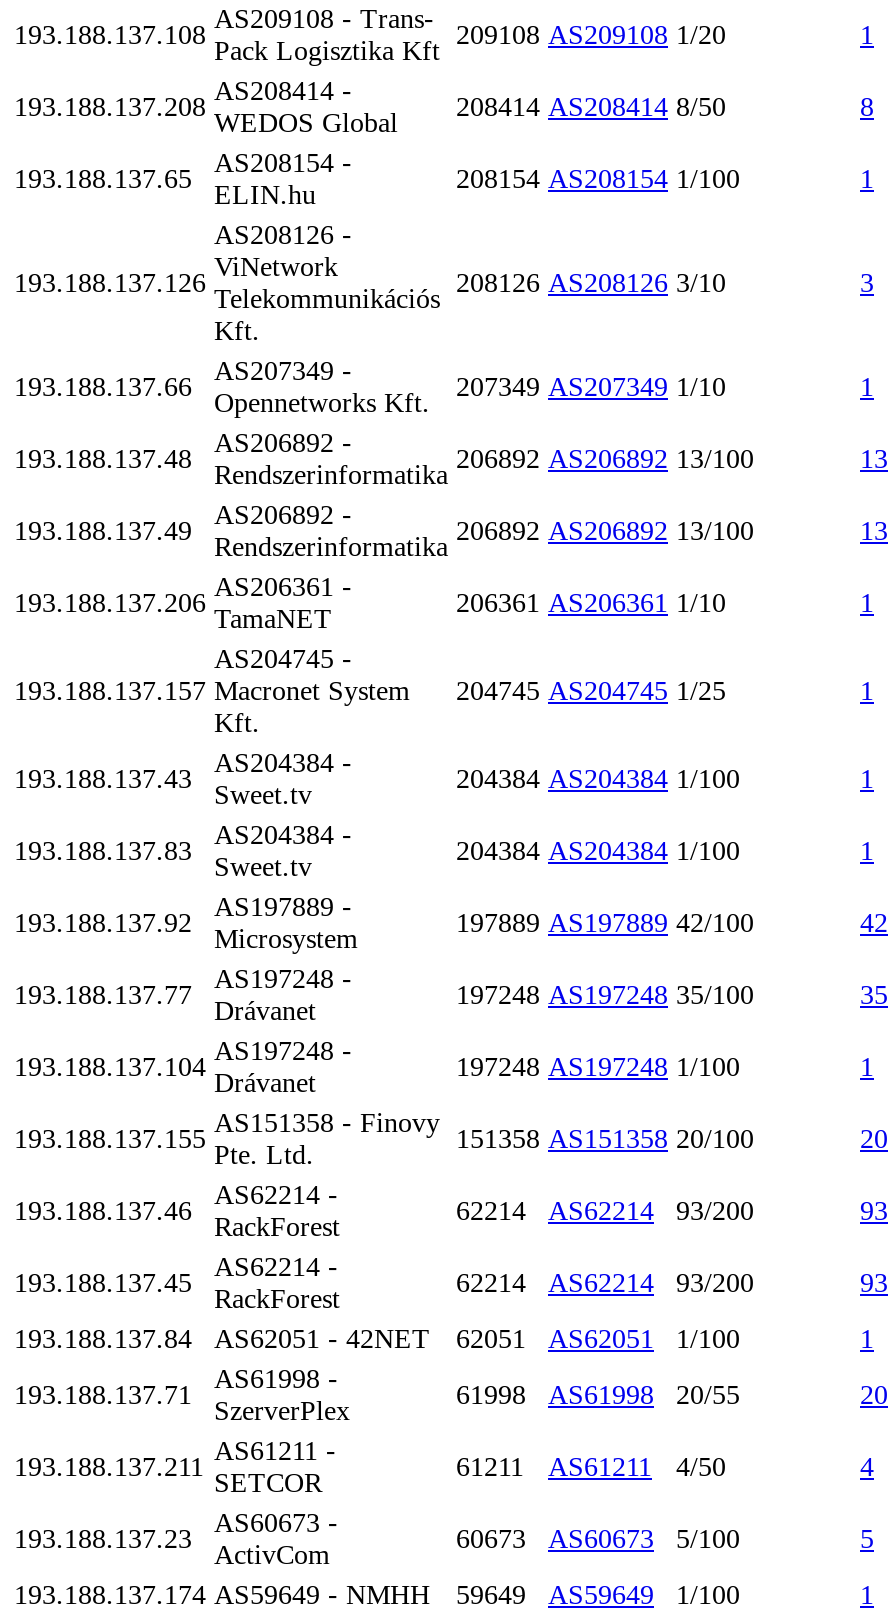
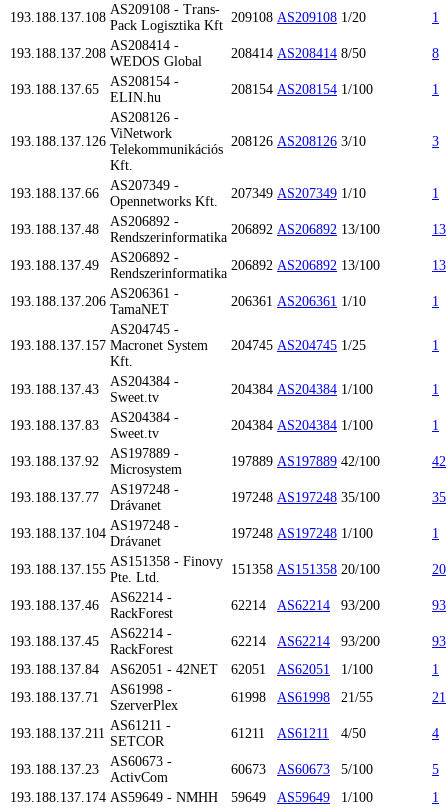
[456,1381,740,1411] 61998 AS61998 20/55 -> [231,690,373,705] 61998 AS61998 21/55
[860,1381,888,1411] 20 -> [432,690,446,705] 21

